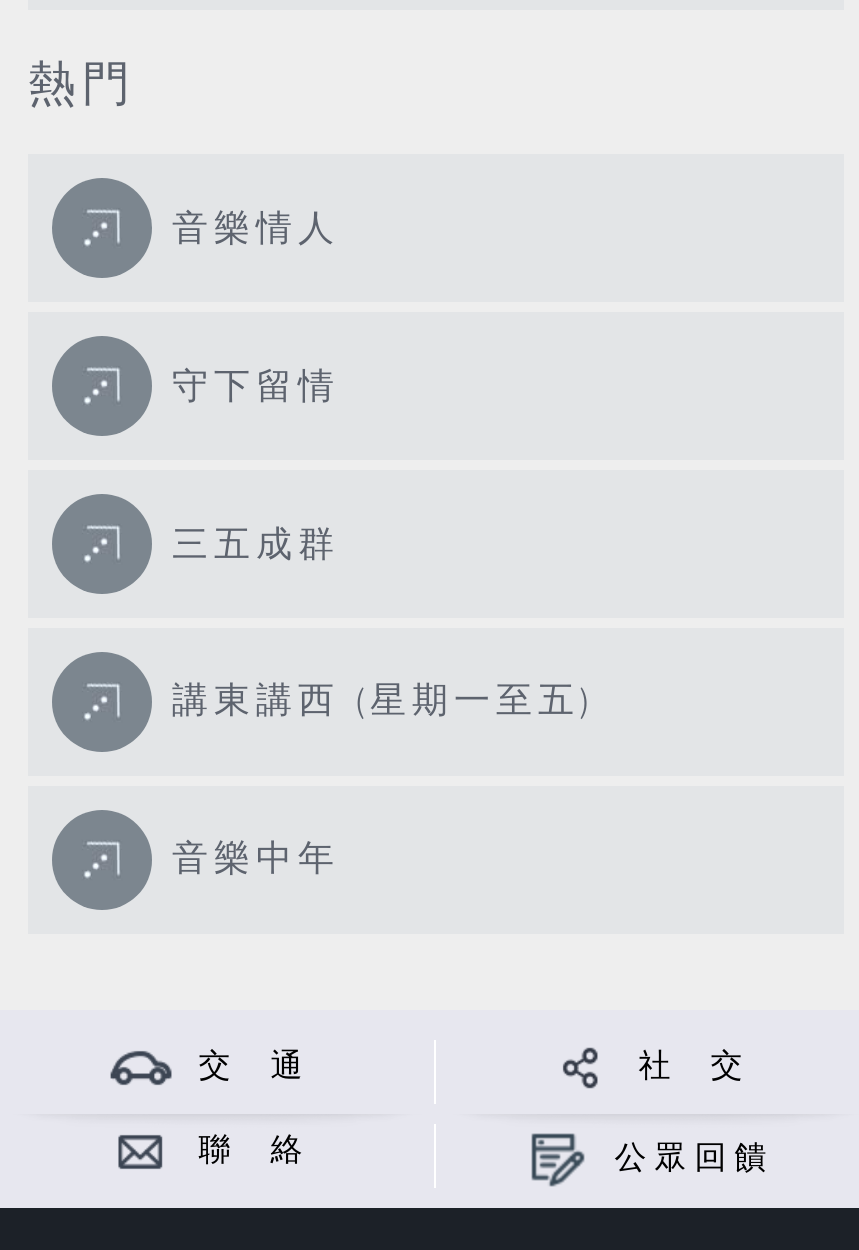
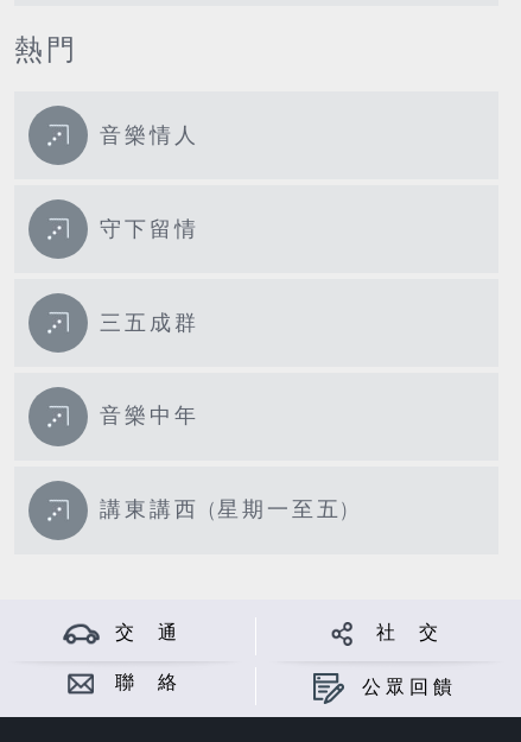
moved [172,681,594,723] -> [100,498,350,522]: 講東講西 (星期一至五)
moved [172,838,340,880] -> [100,404,199,429]: 音樂中年

